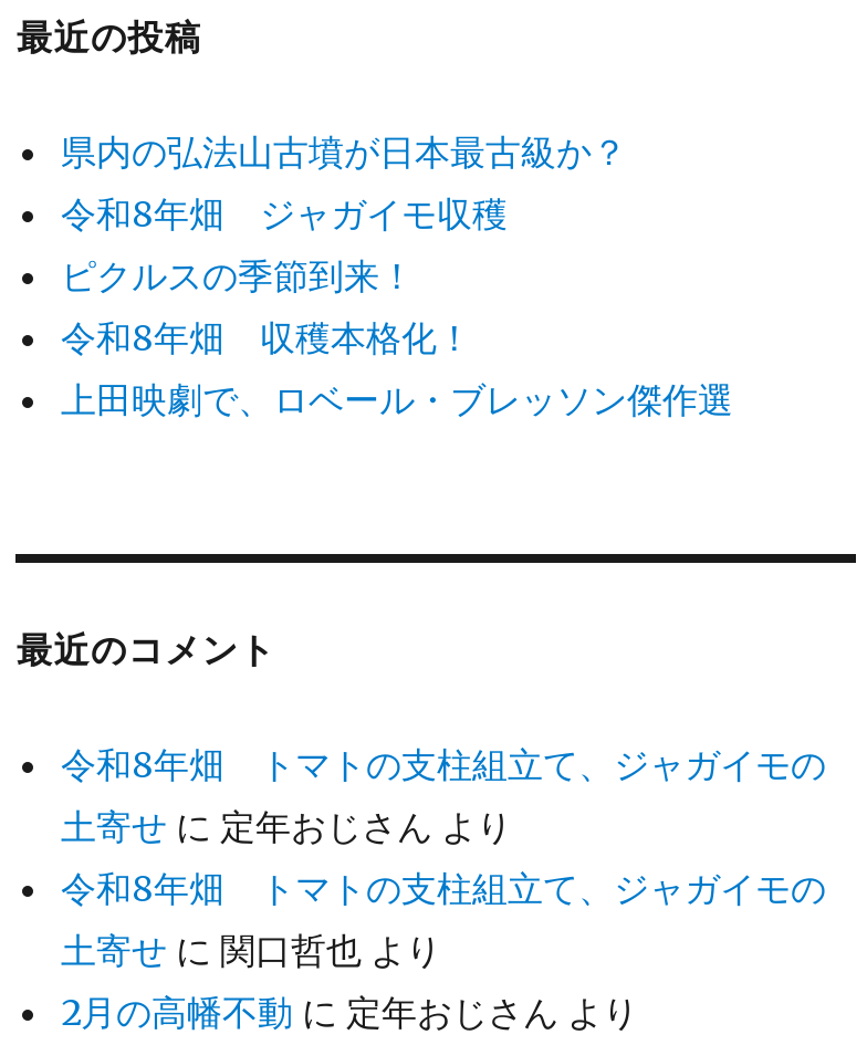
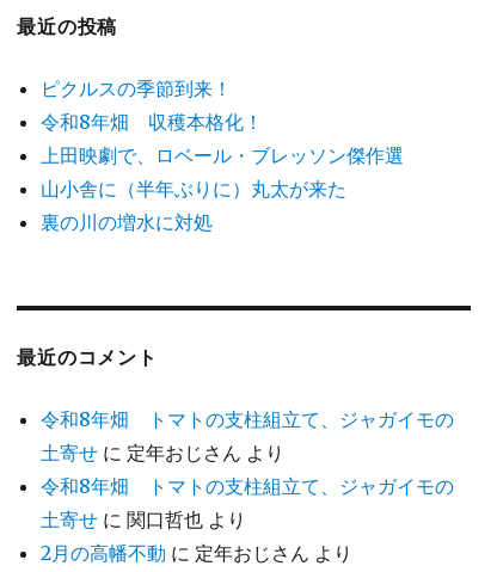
[61,130,627,236] 県内の弘法山古墳が日本最古級か？ | 令和8年畑 ジャガイモ収穫 -> none
moved [61,254,733,422] -> [41,77,404,168]: ピクルスの季節到来！ | 令和8年畑 収穫本格化！ | 上田映劇で、ロベール・ブレッソン傑作選
none -> [41,177,347,235] 山小舎に（半年ぶりに）丸太が来た | 裏の川の増水に対処

